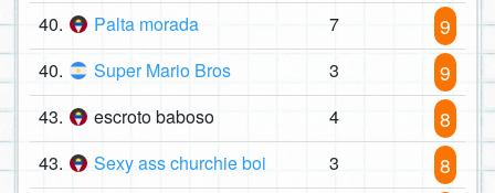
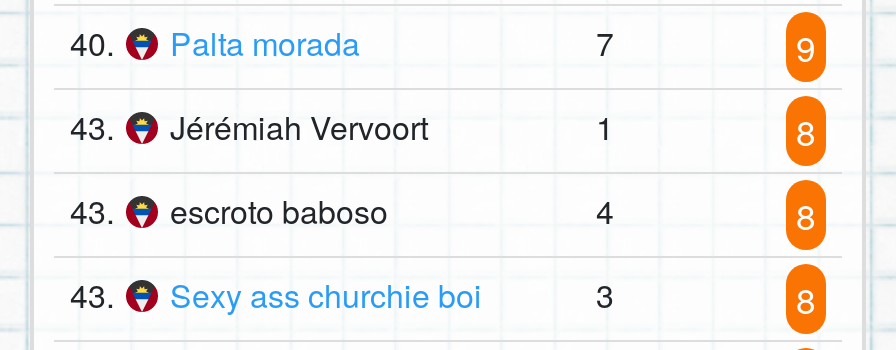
[39,58,451,86] 40. | Super Mario Bros | 3 | 9 -> [70,105,816,157] 43. | Jérémiah Vervoort | 1 | 8

